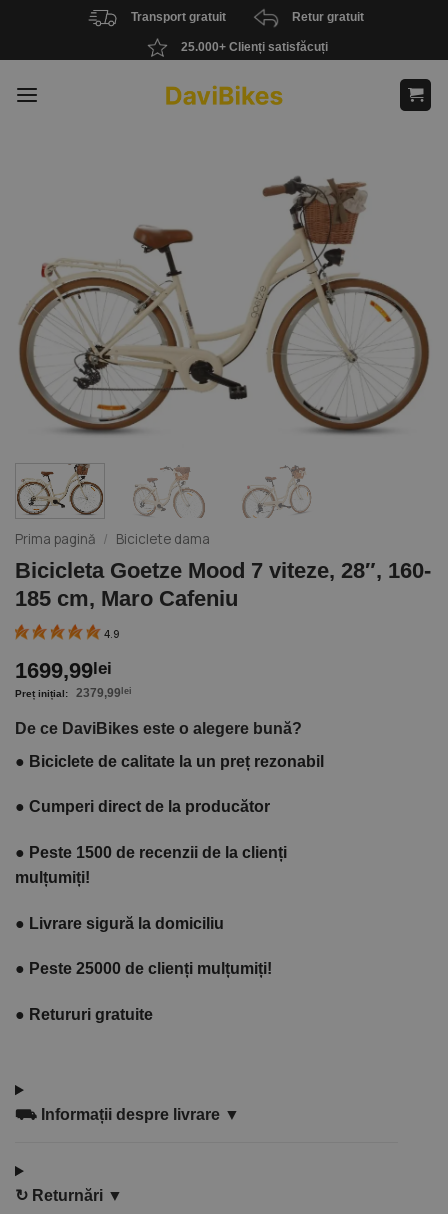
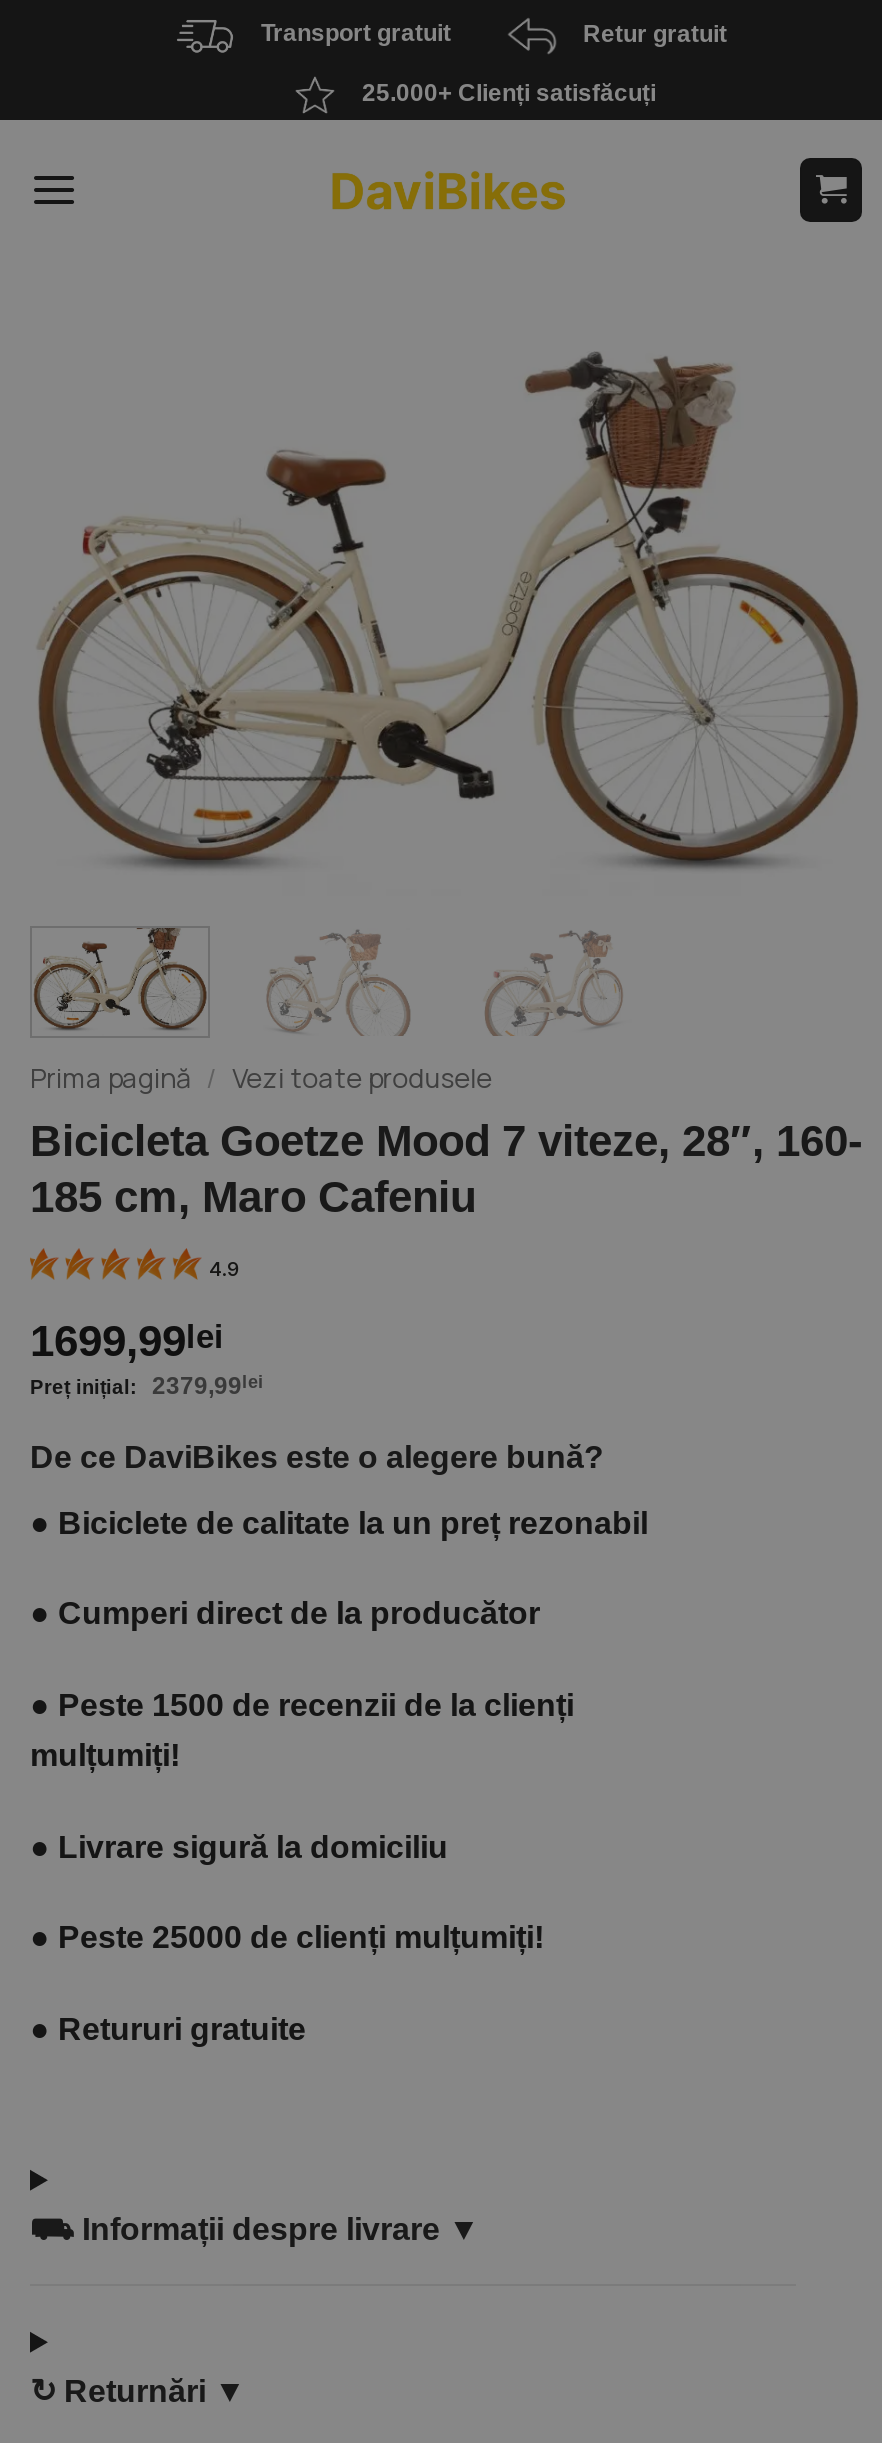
[15,530,210,548] Prima pagină / Biciclete dama -> [30,1060,492,1096] Prima pagină / Vezi toate produsele

